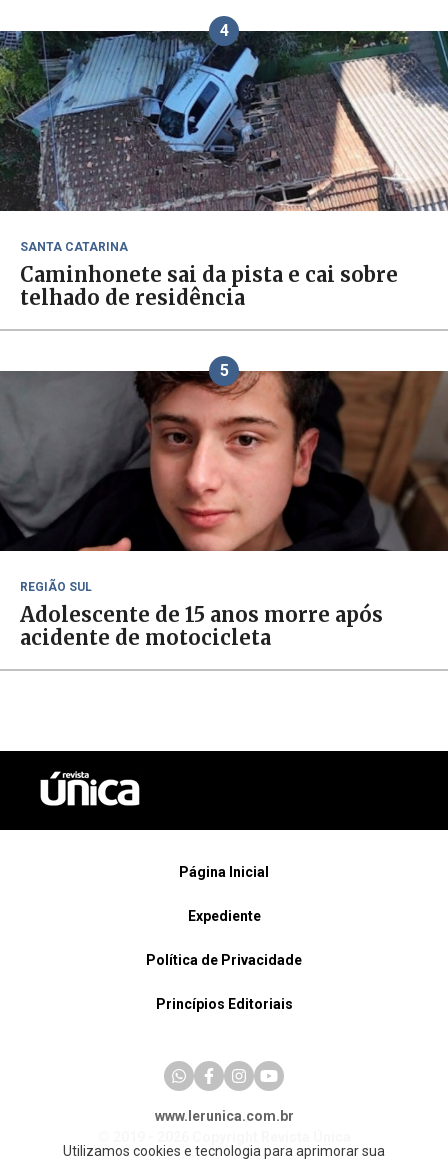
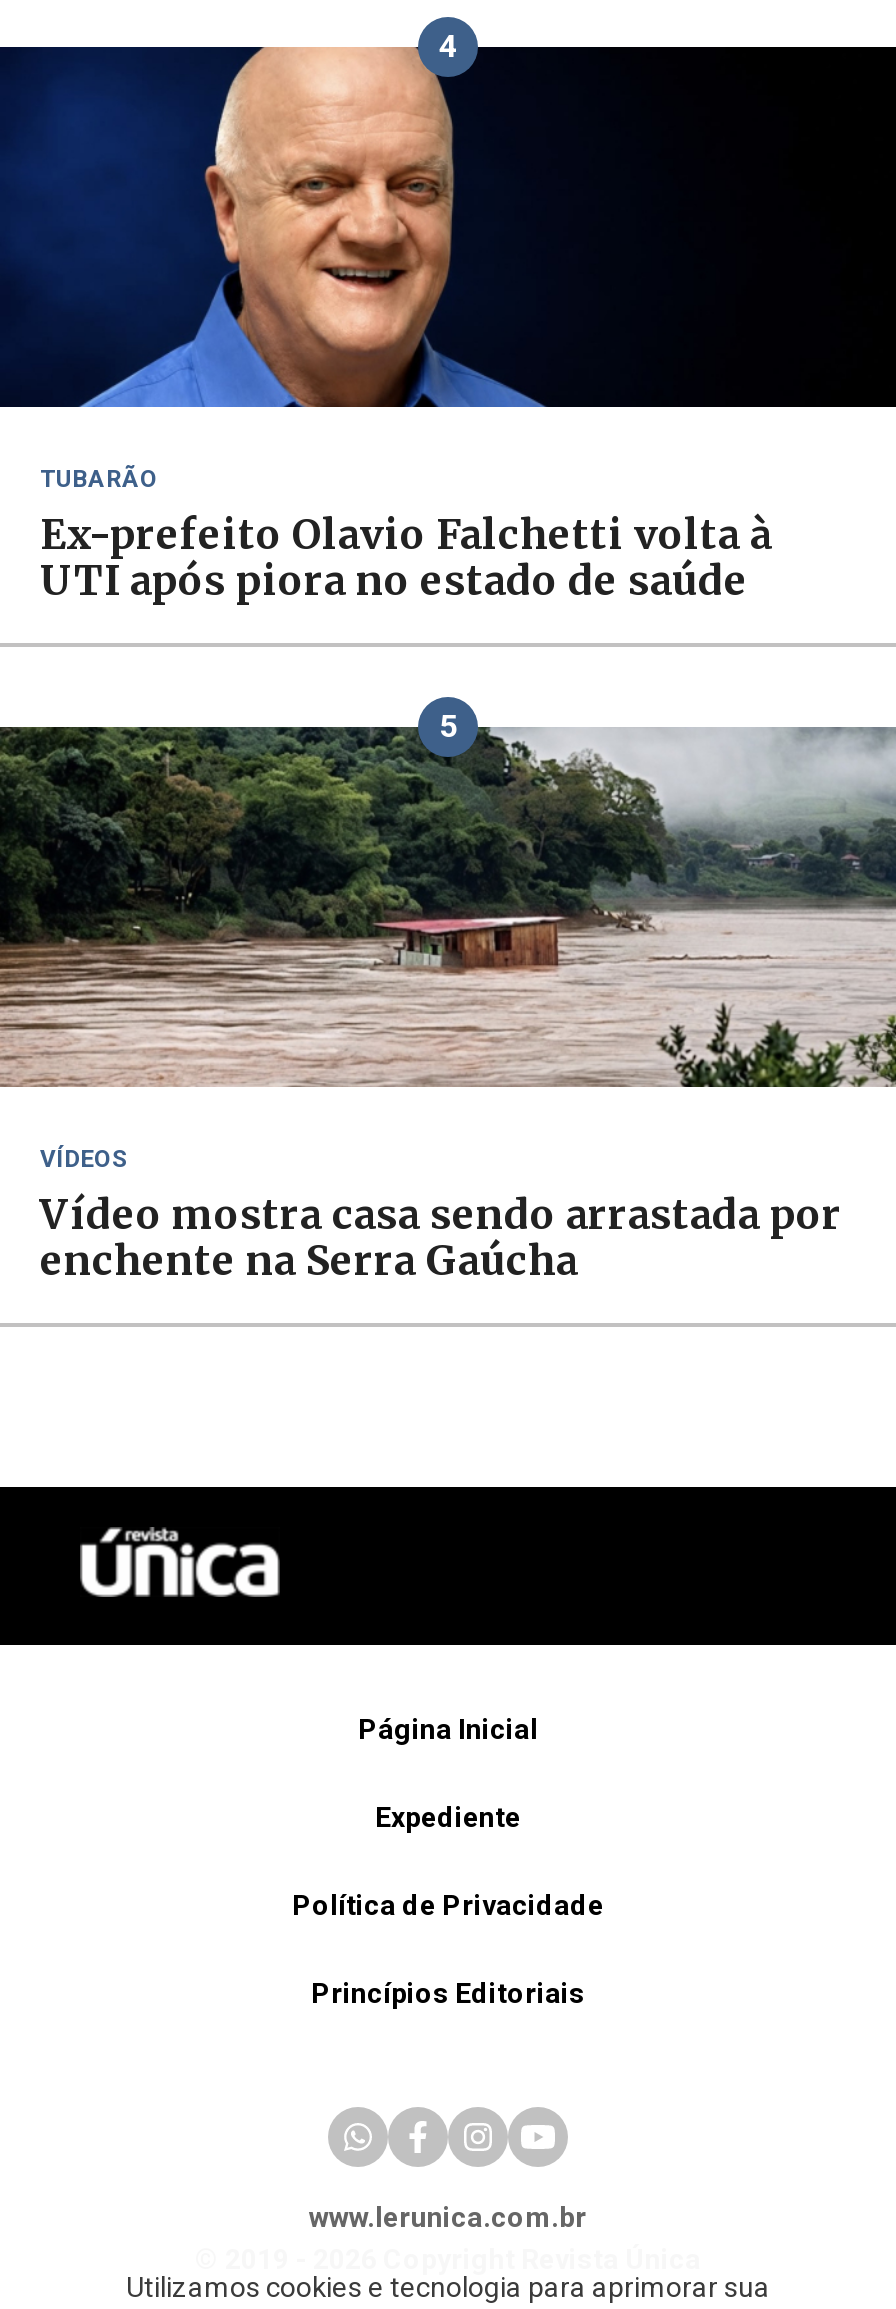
[3,30,445,310] [image] | SANTA CATARINA | Caminhonete sai da pista e cai sobre | telhado de residência -> [6,45,890,605] [image] | TUBARÃO | Ex-prefeito Olavio Falchetti volta à | UTI após piora no estado de saúde
[3,370,445,650] [image] | REGIÃO SUL | Adolescente de 15 anos morre após | acidente de motocicleta -> [6,727,890,1285] [image] | VÍDEOS | Vídeo mostra casa sendo arrastada por | enchente na Serra Gaúcha

